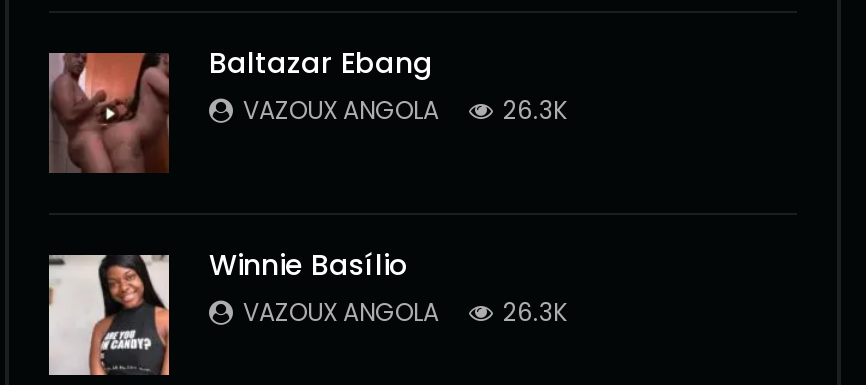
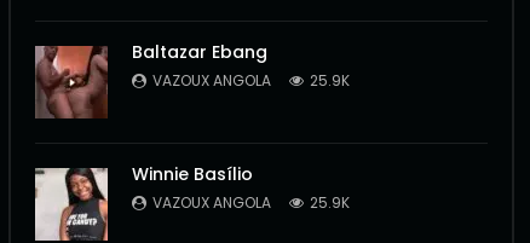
[243,93,567,127] VAZOUX ANGOLA 26.3K -> [152,70,350,91] VAZOUX ANGOLA 25.9K
[243,295,567,329] VAZOUX ANGOLA 26.3K -> [152,192,350,213] VAZOUX ANGOLA 25.9K

